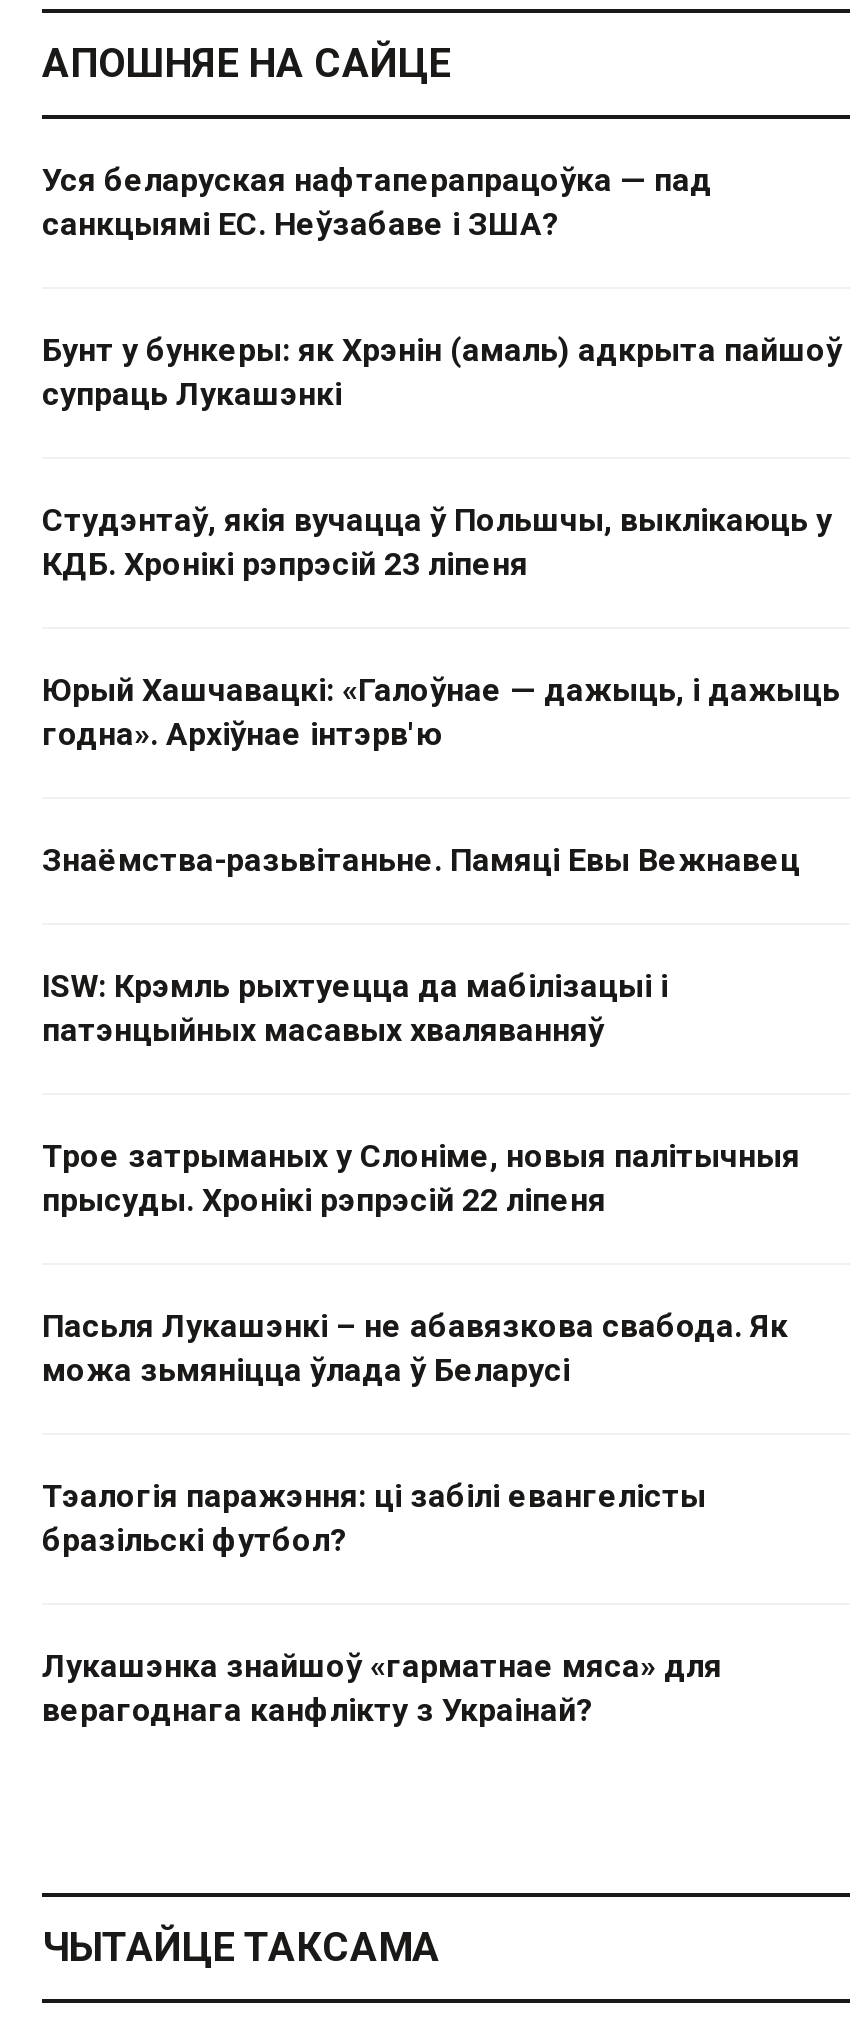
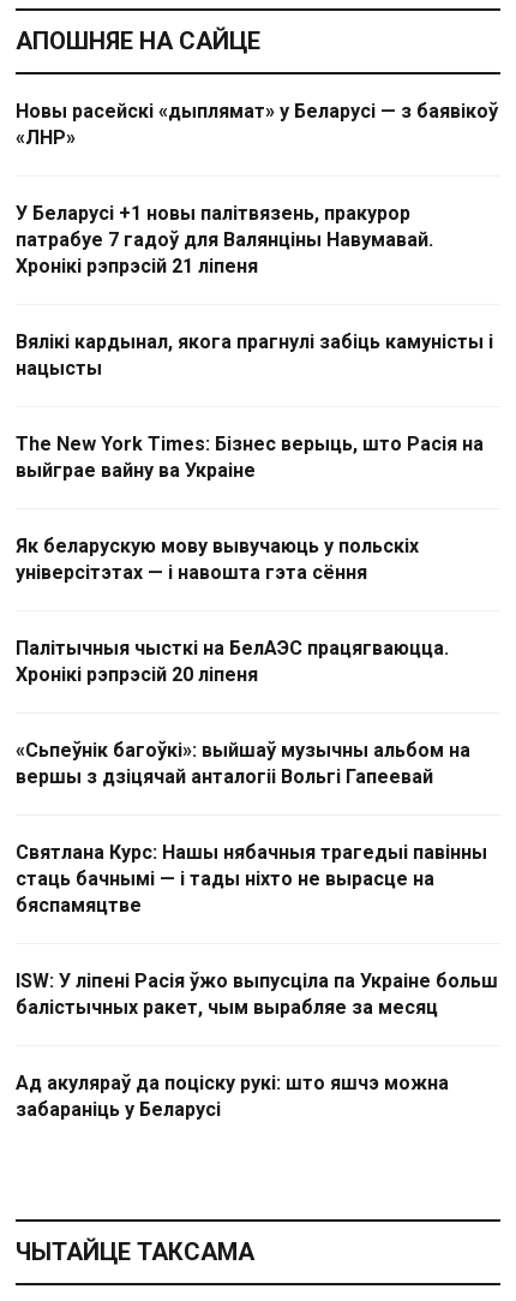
[42,161,712,243] Уся беларуская нафтаперапрацоўка — пад | санкцыямі ЕС. Неўзабаве і ЗША? -> [16,100,498,149] Новы расейскі «дыплямат» у Беларусі — з баявікоў | «ЛНР»
[42,331,842,413] Бунт у бункеры: як Хрэнін (амаль) адкрыта пайшоў | супраць Лукашэнкі -> [16,202,433,277] У Беларусі +1 новы палітвязень, пракурор | патрабуе 7 гадоў для Валянціны Навумавай. | Хронікі рэпрэсій 21 ліпеня
[42,501,832,583] Студэнтаў, якія вучацца ў Польшчы, выклікаюць у | КДБ. Хронікі рэпрэсій 23 ліпеня -> [16,330,493,380] Вялікі кардынал, якога прагнулі забіць камуністы і | нацысты
[42,671,840,753] Юрый Хашчавацкі: «Галоўнае — дажыць, і дажыць | годна». Архіўнае інтэрв'ю -> [16,432,484,482] The New York Times: Бізнес верыць, што Расія на | выйграе вайну ва Украіне
[42,841,800,879] Знаёмства-разьвітаньне. Памяці Евы Вежнавец -> [16,535,419,584] Як беларускую мову вывучаюць у польскіх | універсітэтах — і навошта гэта сёння
[42,967,668,1049] ISW: Крэмль рыхтуецца да мабілізацыі і | патэнцыйных масавых хваляванняў -> [16,637,449,686] Палітычныя чысткі на БелАЭС працягваюцца. | Хронікі рэпрэсій 20 ліпеня
[42,1137,800,1219] Трое затрыманых у Слоніме, новыя палітычныя | прысуды. Хронікі рэпрэсій 22 ліпеня -> [16,739,470,788] «Сьпеўнік багоўкі»: выйшаў музычны альбом на | вершы з дзіцячай анталогіі Вольгі Гапеевай
[42,1307,788,1389] Пасьля Лукашэнкі – не абавязкова свабода. Як | можа зьмяніцца ўлада ў Беларусі -> [16,841,487,917] Святлана Курс: Нашы нябачныя трагедыі павінны | стаць бачнымі — і тады ніхто не вырасце на | бяспамяцтве
[42,1477,706,1559] Тэалогія паражэння: ці забілі евангелісты | бразільскі футбол? -> [16,969,498,1019] ISW: У ліпені Расія ўжо выпусціла па Украіне больш | балістычных ракет, чым вырабляе за месяц
[42,1647,722,1729] Лукашэнка знайшоў «гарматнае мяса» для | верагоднага канфлікту з Украінай? -> [16,1072,449,1121] Ад акуляраў да поціску рукі: што яшчэ можна | забараніць у Беларусі

